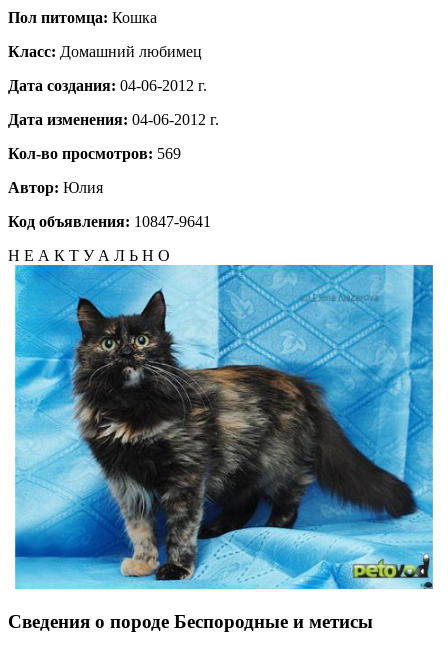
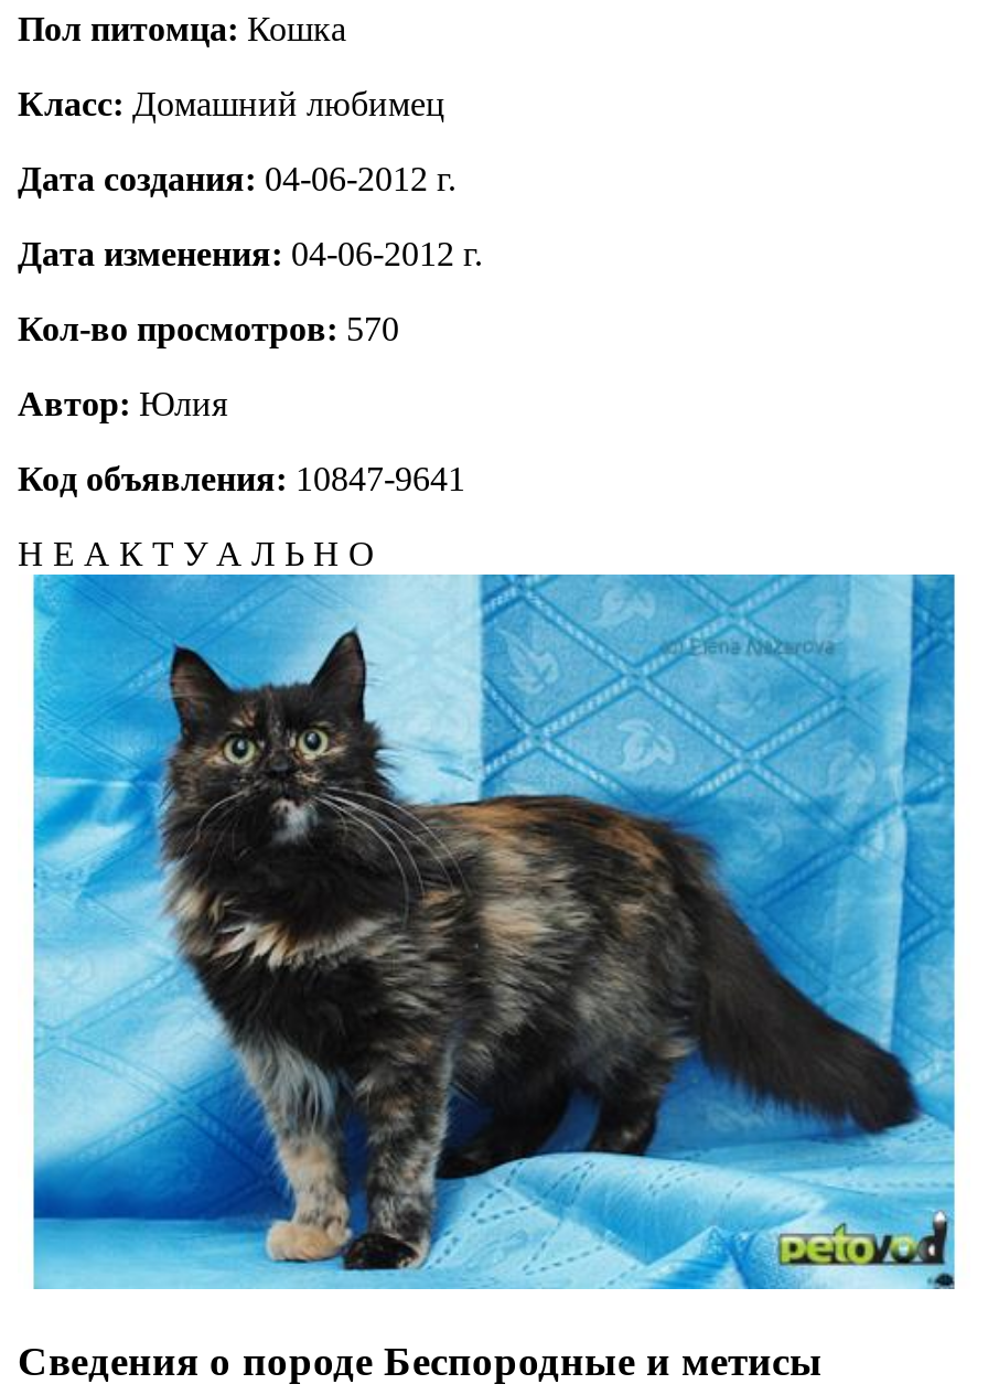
[8,145,181,162] Кол-во просмотров: 569 -> [18,309,399,347] Кол-во просмотров: 570

